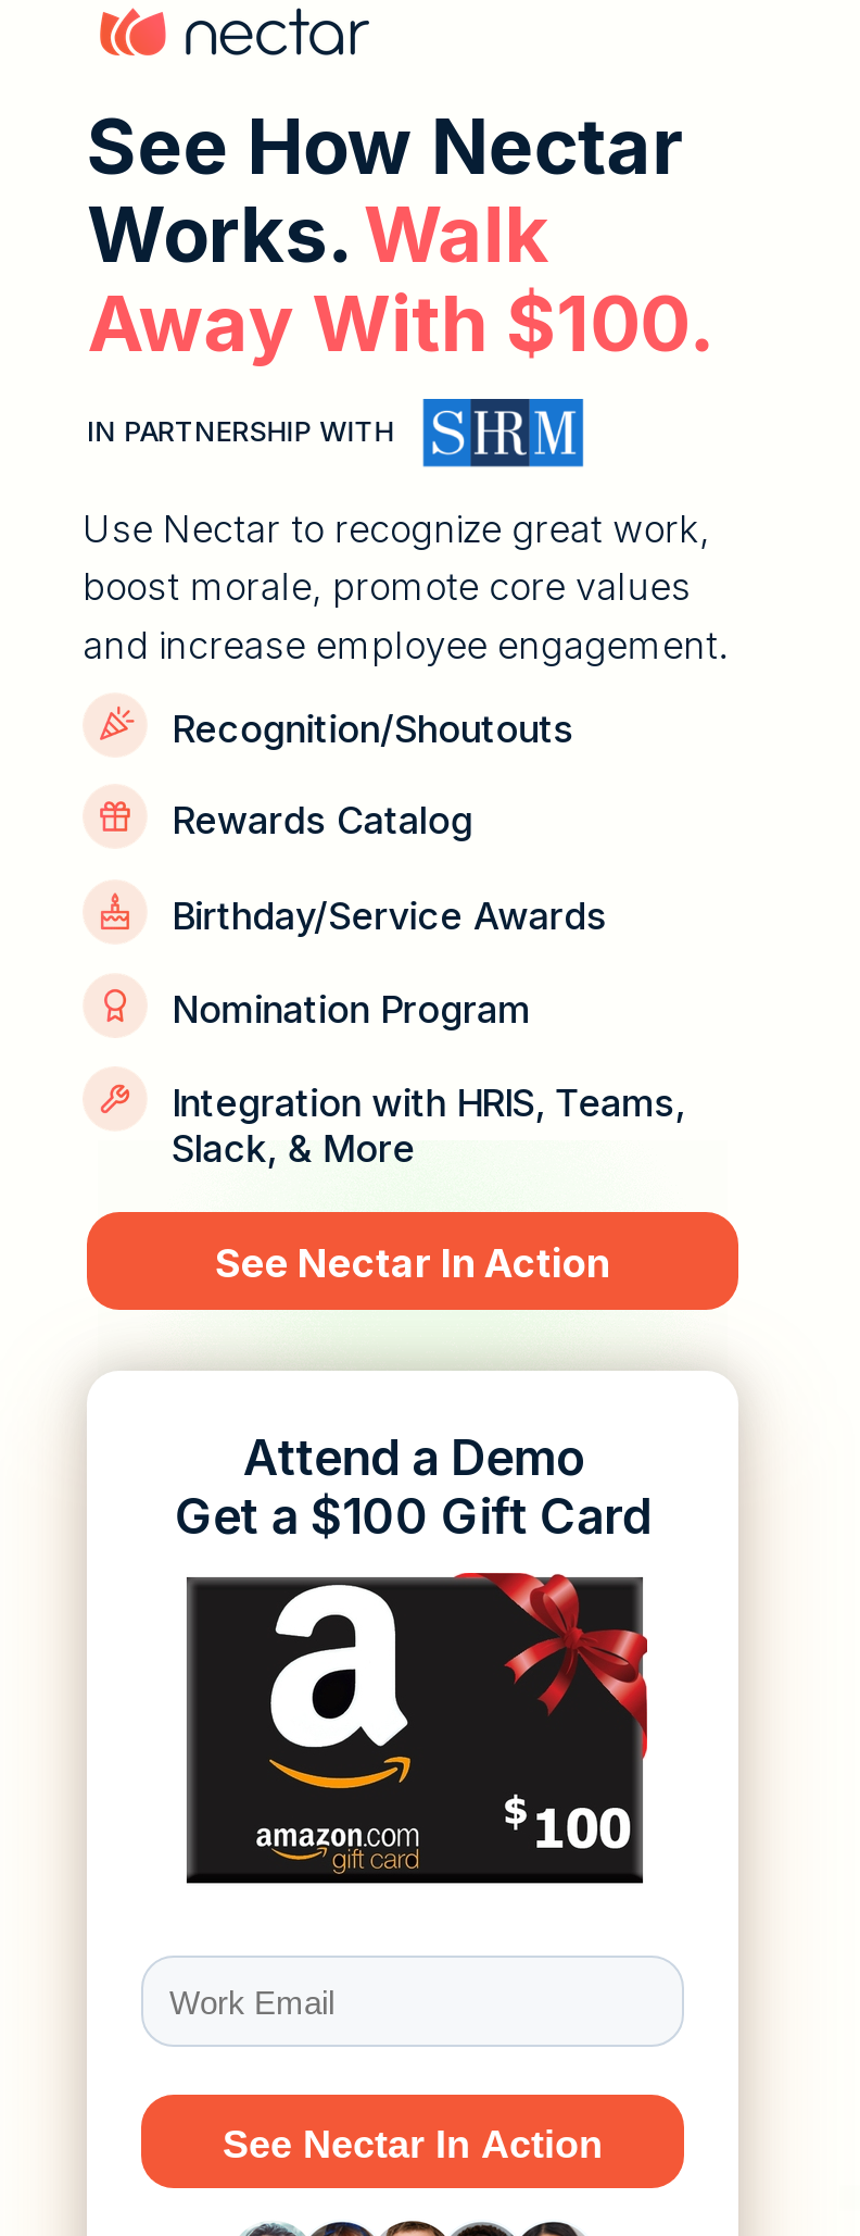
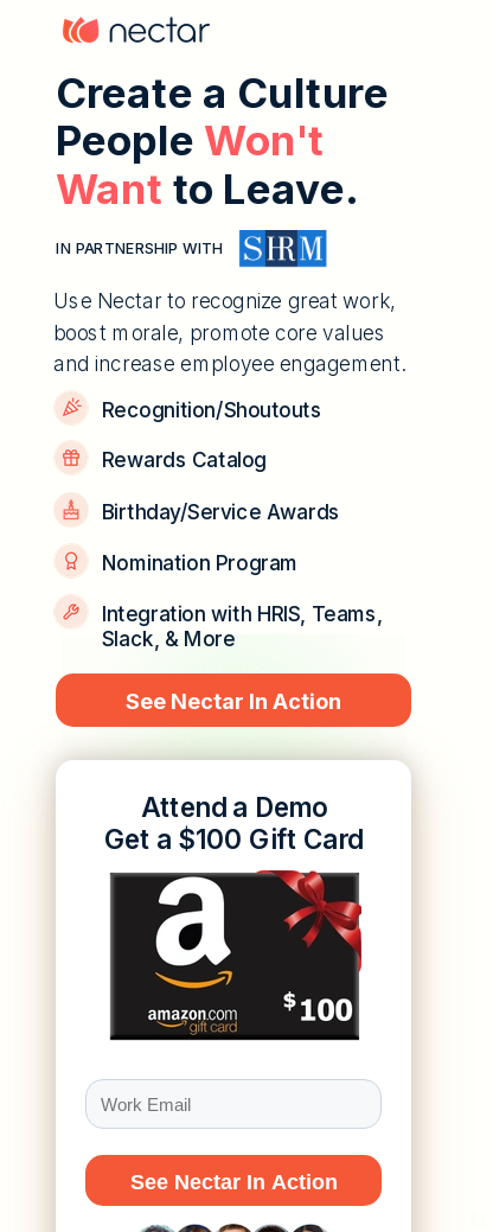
[87,101,713,369] See How Nectar | Works. Walk | Away With $100. -> [56,68,388,214] Create a Culture | People Won't | Want to Leave.

